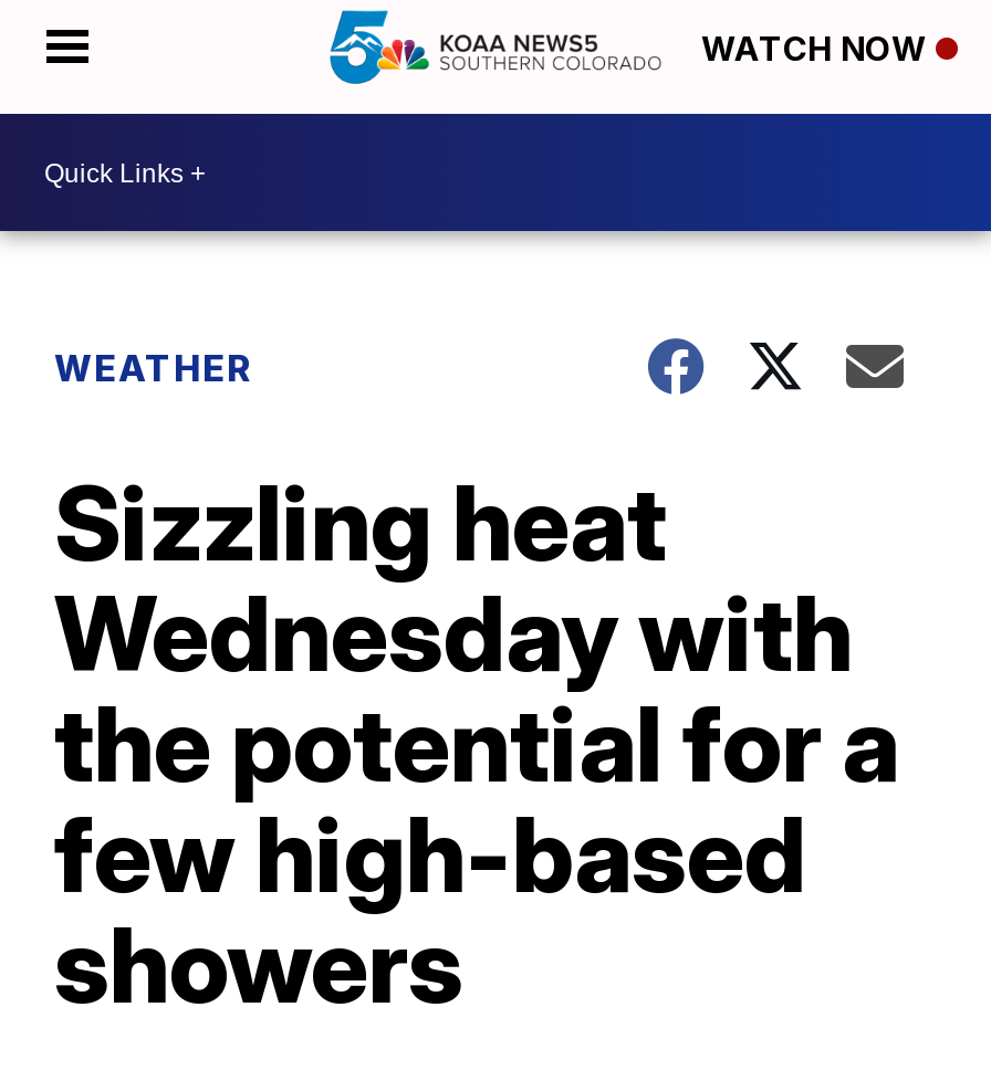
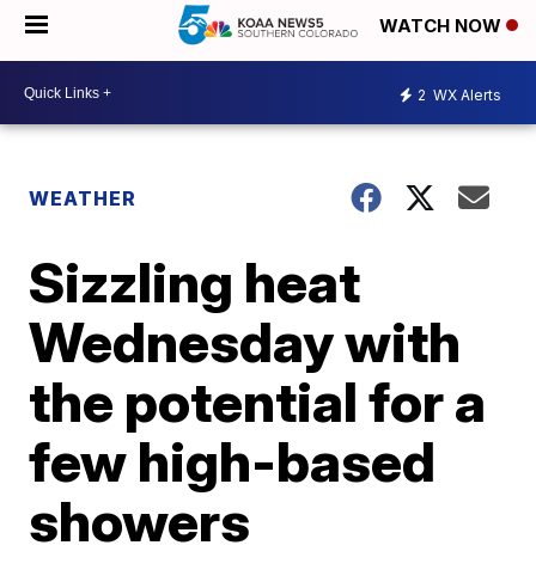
none -> [418,85,501,103] 2 WX Alerts

